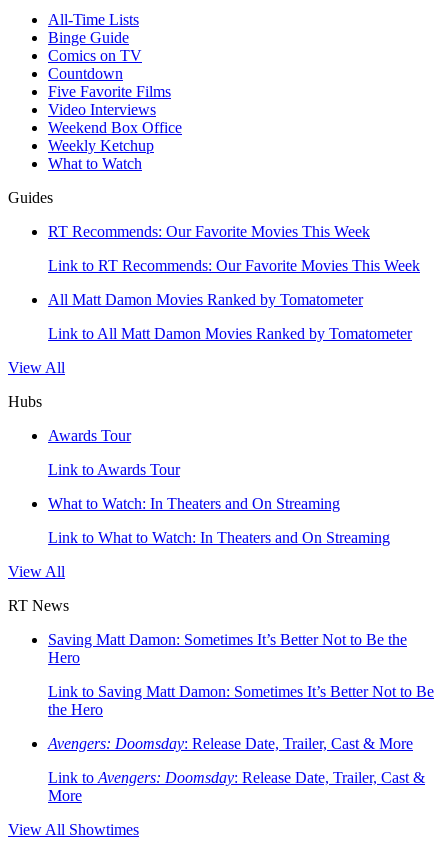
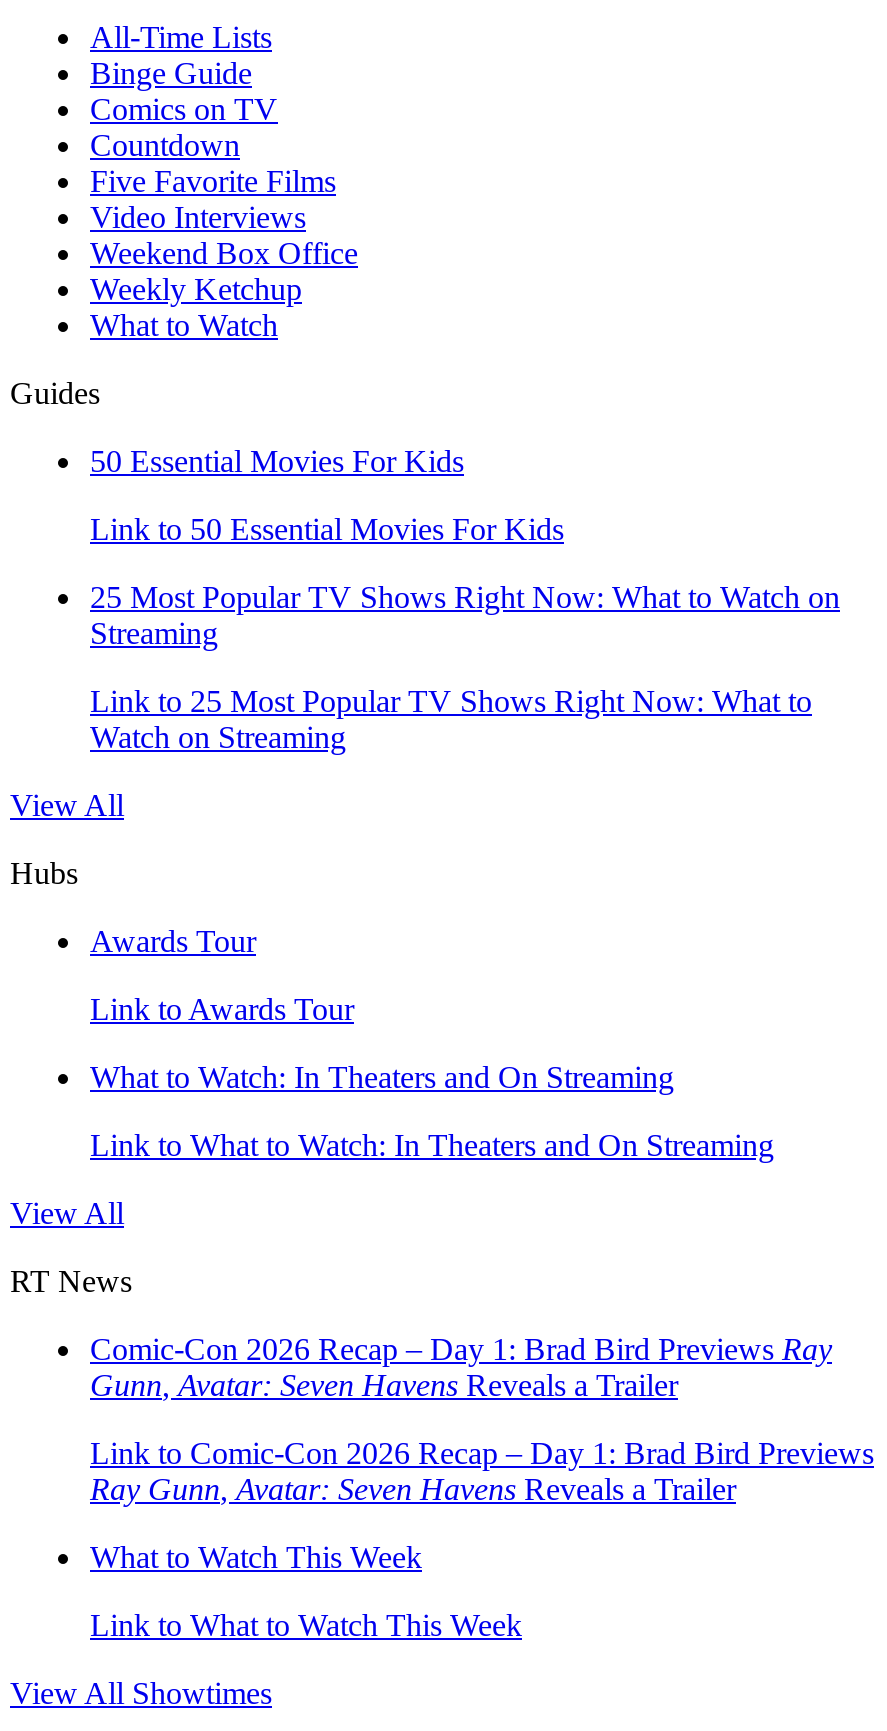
[48,223,370,240] RT Recommends: Our Favorite Movies This Week -> [90,444,464,478] 50 Essential Movies For Kids
[48,257,420,274] Link to RT Recommends: Our Favorite Movies This Week -> [90,512,564,546] Link to 50 Essential Movies For Kids
[48,291,363,308] All Matt Damon Movies Ranked by Tomatometer -> [90,580,840,650] 25 Most Popular TV Shows Right Now: What to Watch on | Streaming
[48,325,412,342] Link to All Matt Damon Movies Ranked by Tomatometer -> [90,684,812,754] Link to 25 Most Popular TV Shows Right Now: What to | Watch on Streaming
moved [8,359,390,614] -> [10,788,774,1298]: View All | Hubs | Awards Tour | Link to Awards Tour | What to Watch: In Theaters and On Streaming | Link to What to Watch: In Theaters and On Streaming | View All | RT News
[48,631,407,666] Saving Matt Damon: Sometimes It’s Better Not to Be the | Hero -> [90,1332,832,1402] Comic-Con 2026 Recap – Day 1: Brad Bird Previews Ray | Gunn, Avatar: Seven Havens Reveals a Trailer
[48,683,434,718] Link to Saving Matt Damon: Sometimes It’s Better Not to Be | the Hero -> [90,1436,874,1506] Link to Comic-Con 2026 Recap – Day 1: Brad Bird Previews | Ray Gunn, Avatar: Seven Havens Reveals a Trailer
[48,735,413,752] Avengers: Doomsday: Release Date, Trailer, Cast & More -> [90,1540,422,1574] What to Watch This Week
[48,769,425,804] Link to Avengers: Doomsday: Release Date, Trailer, Cast & | More -> [90,1608,522,1642] Link to What to Watch This Week

